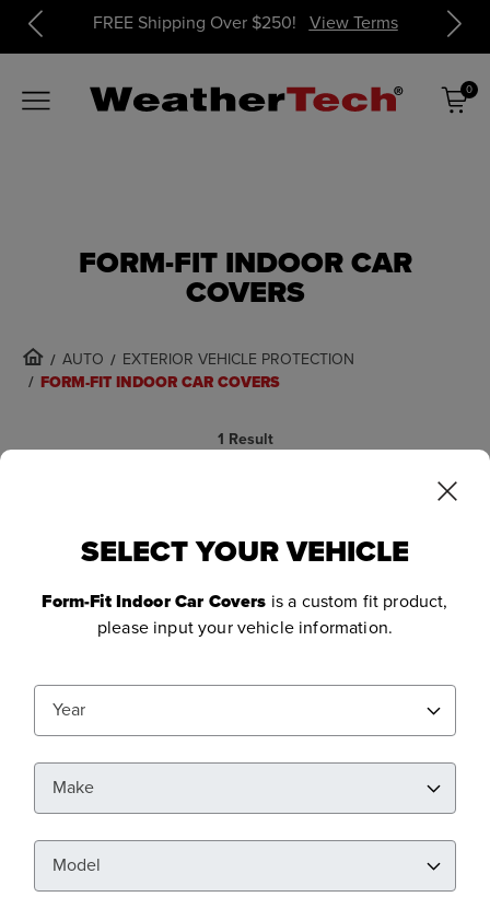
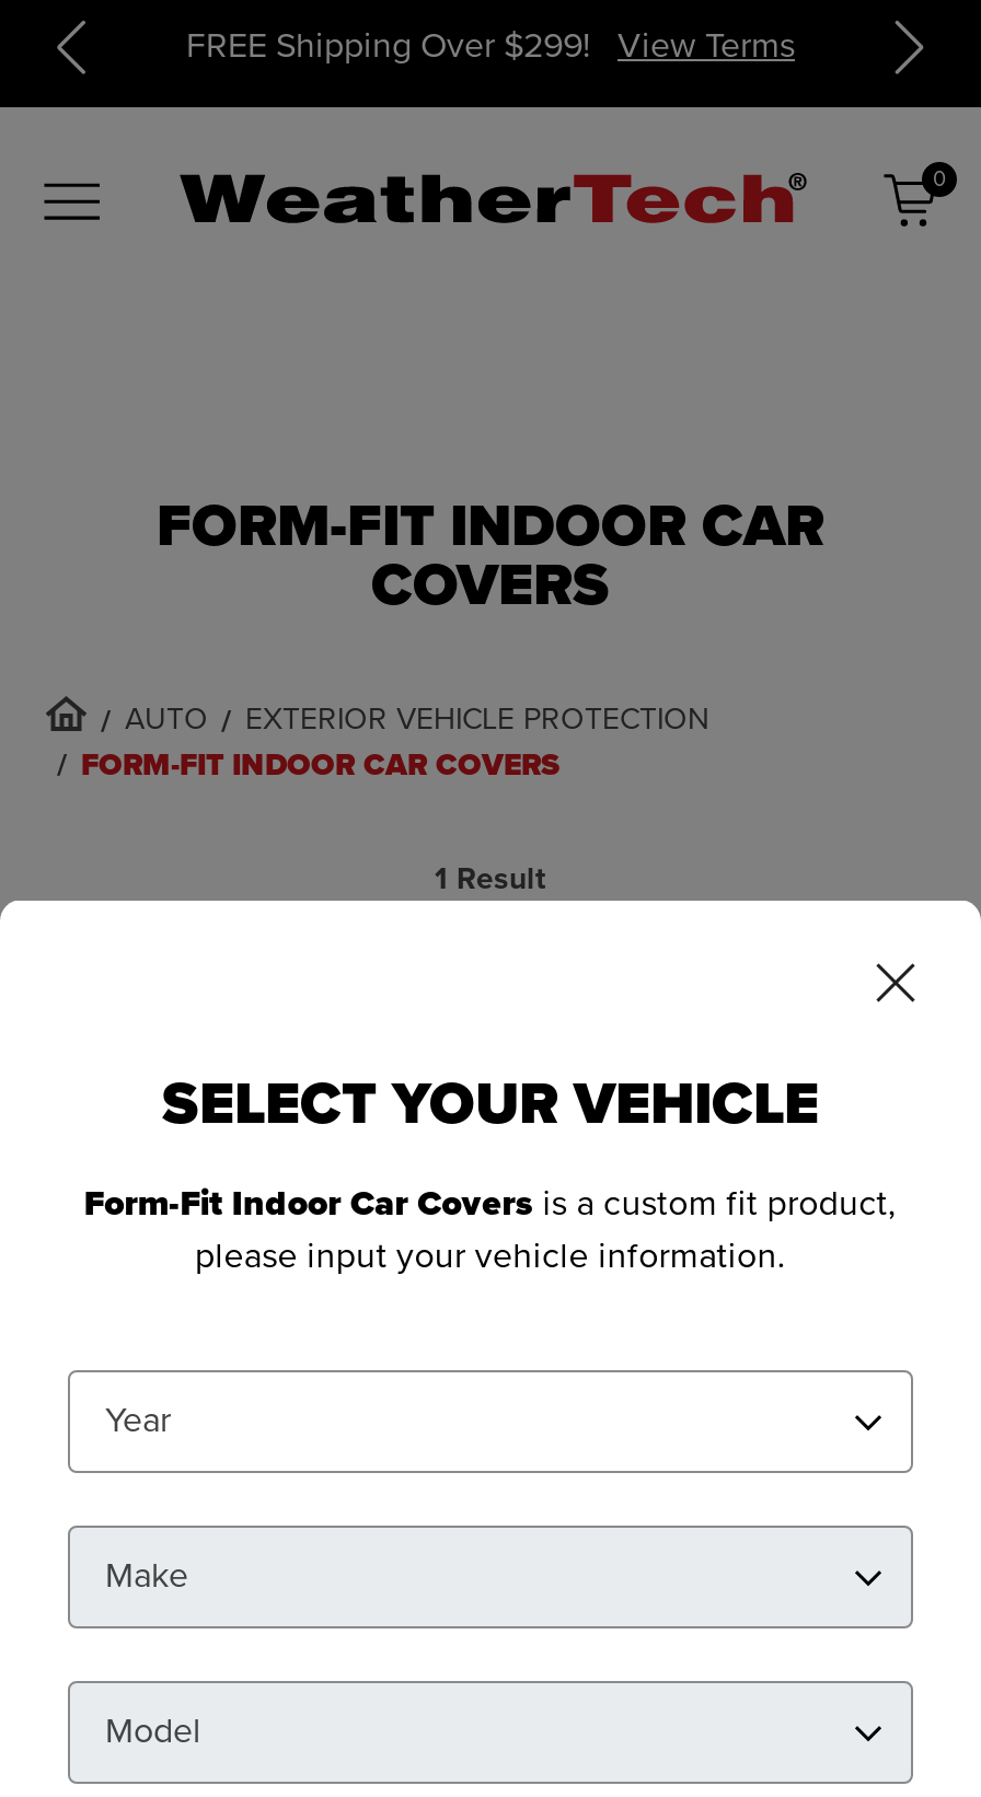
[92,10,398,35] FREE Shipping Over $250! View Terms -> [186,20,795,70] FREE Shipping Over $299! View Terms

